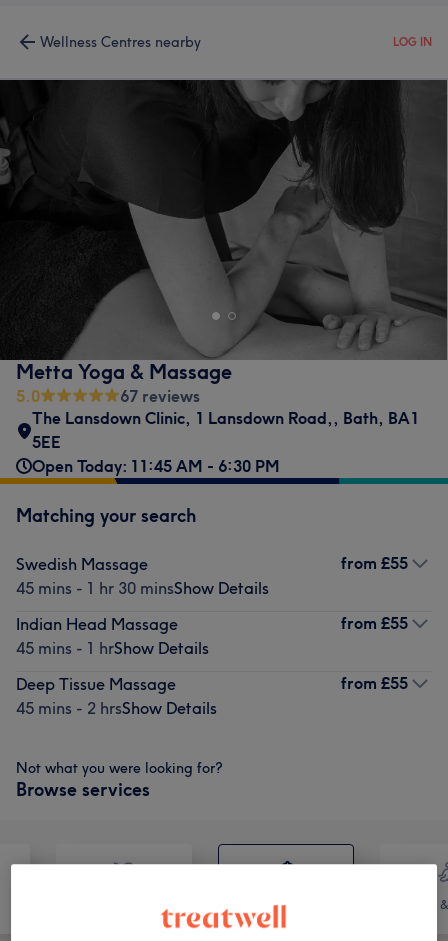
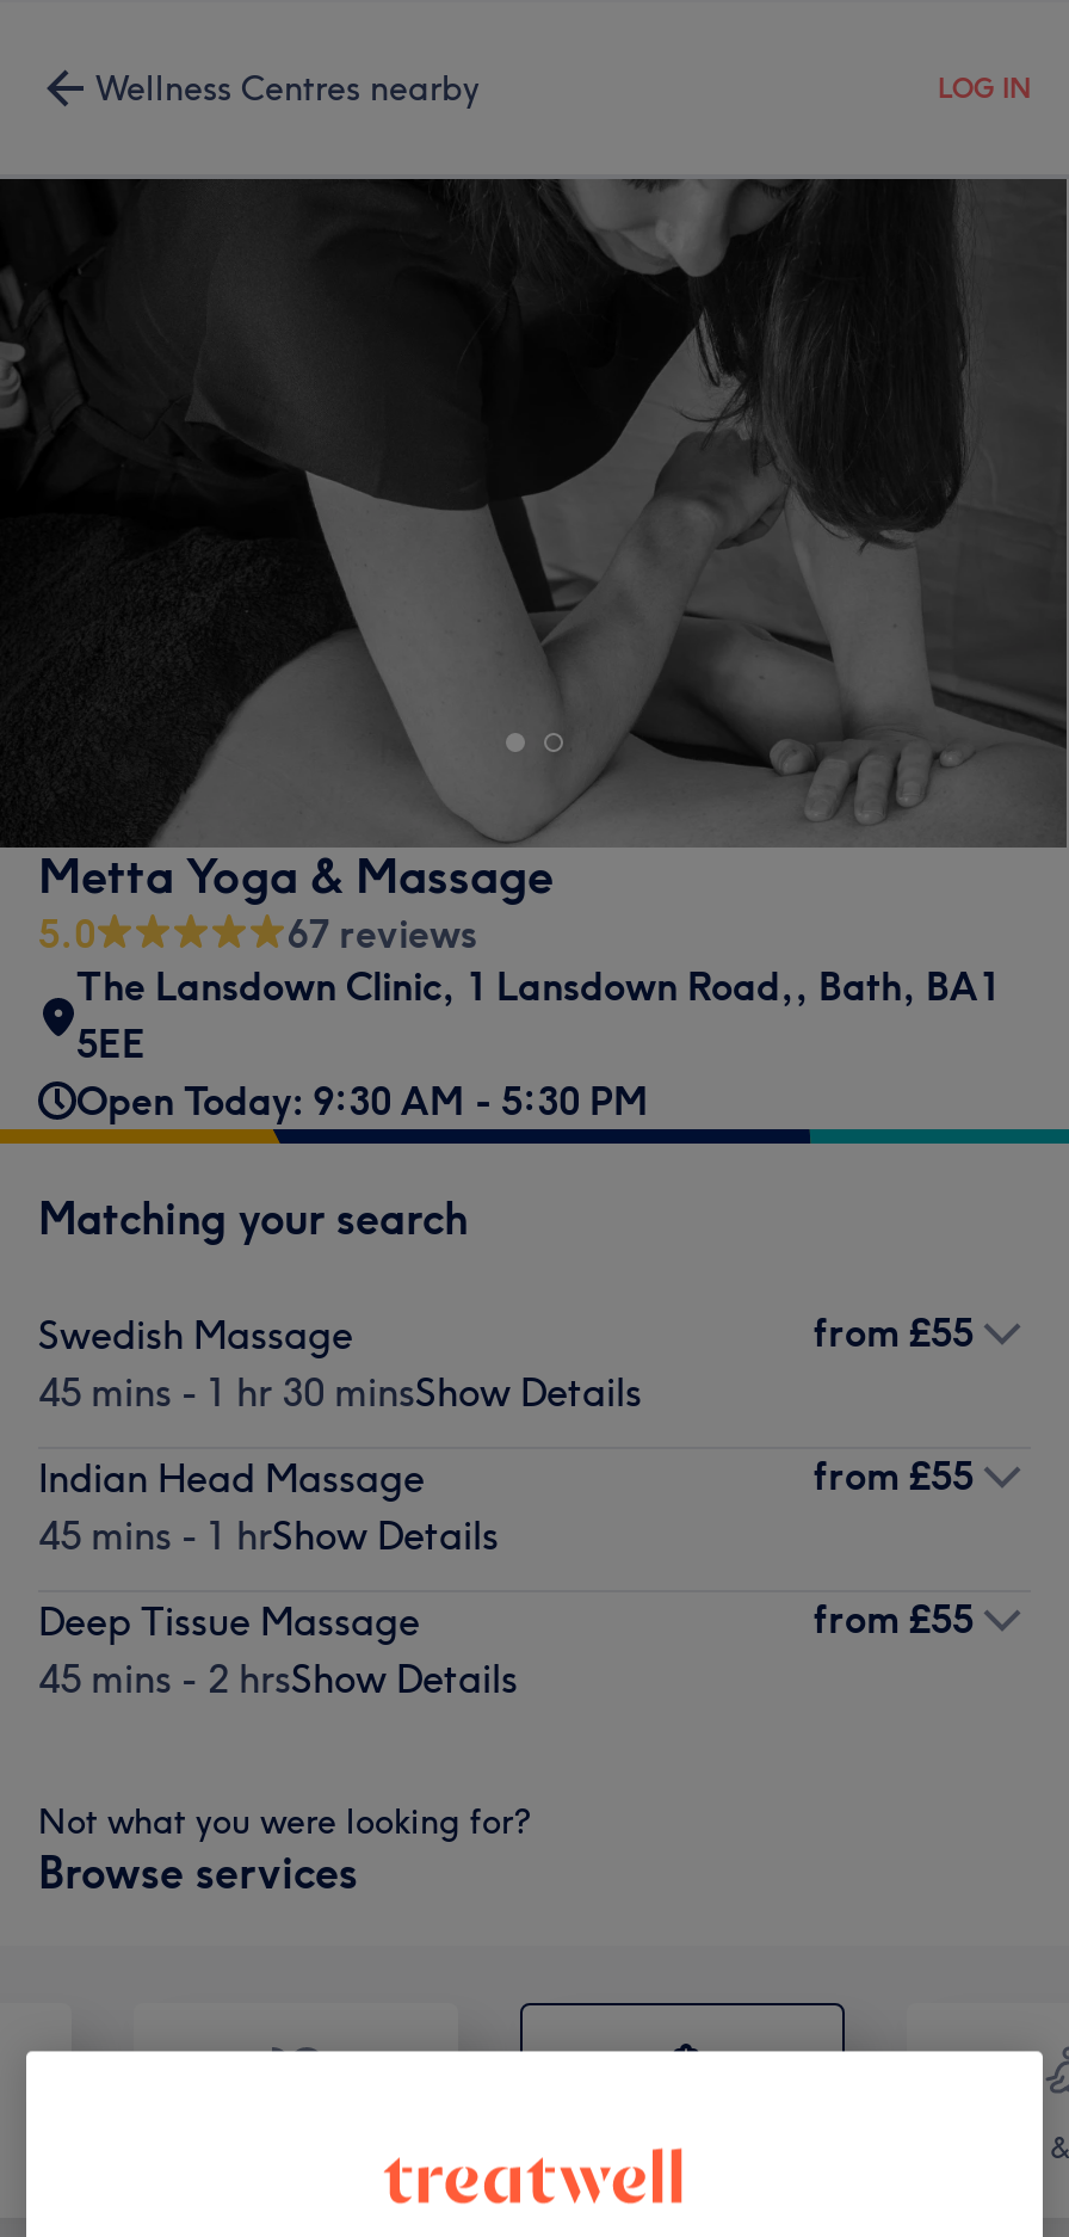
[32,456,280,476] Open Today: 11:45 AM - 6:30 PM -> [76,1077,649,1124] Open Today: 9:30 AM - 5:30 PM

